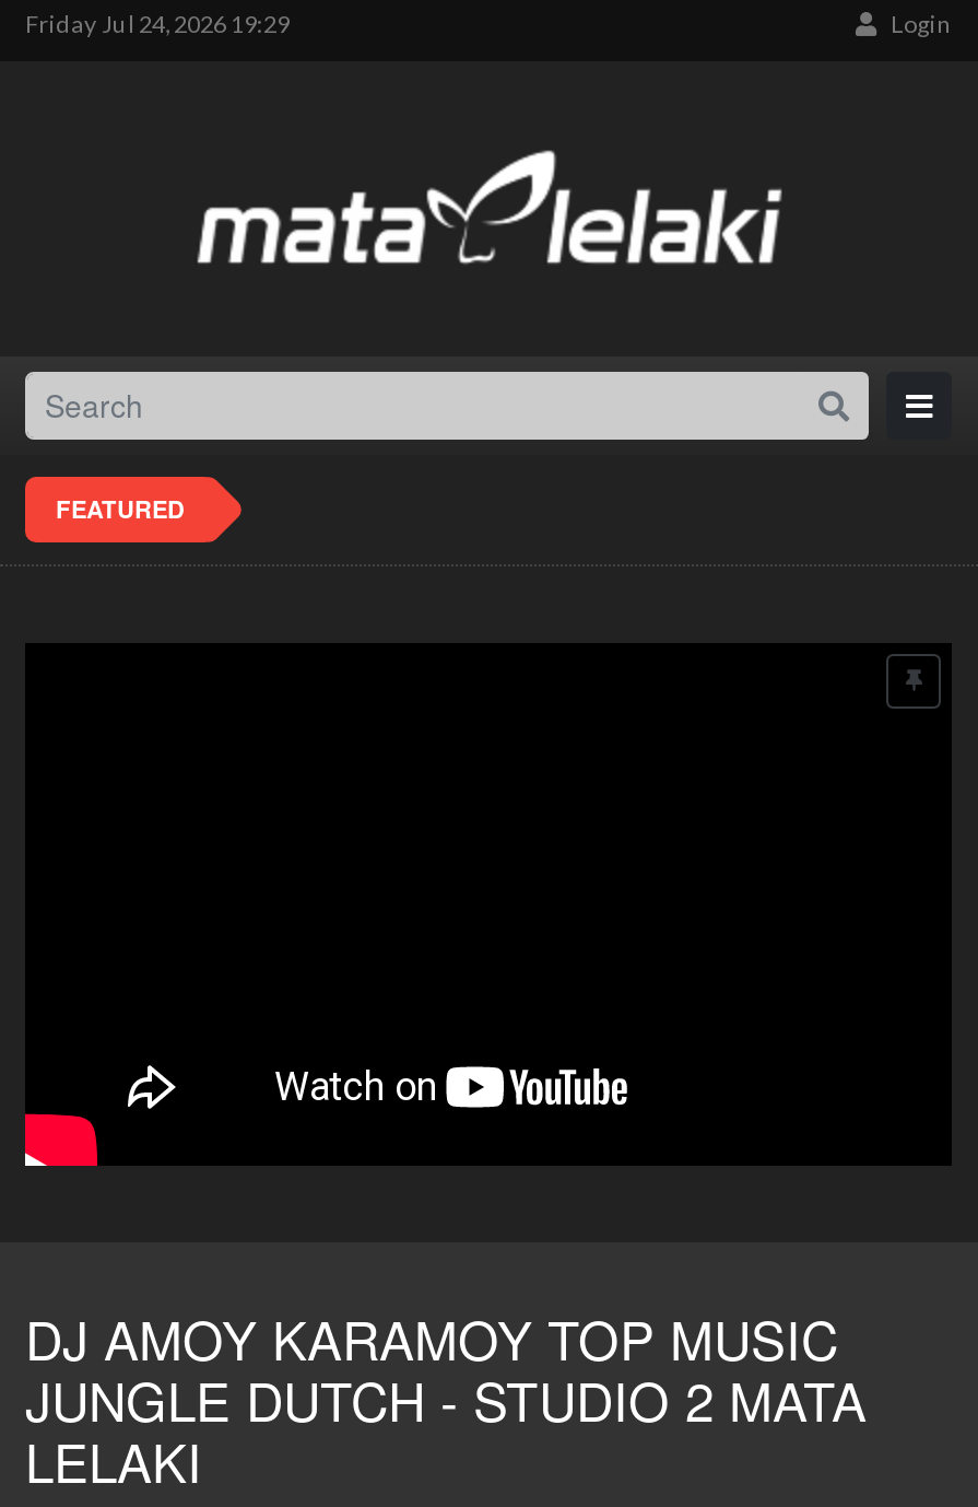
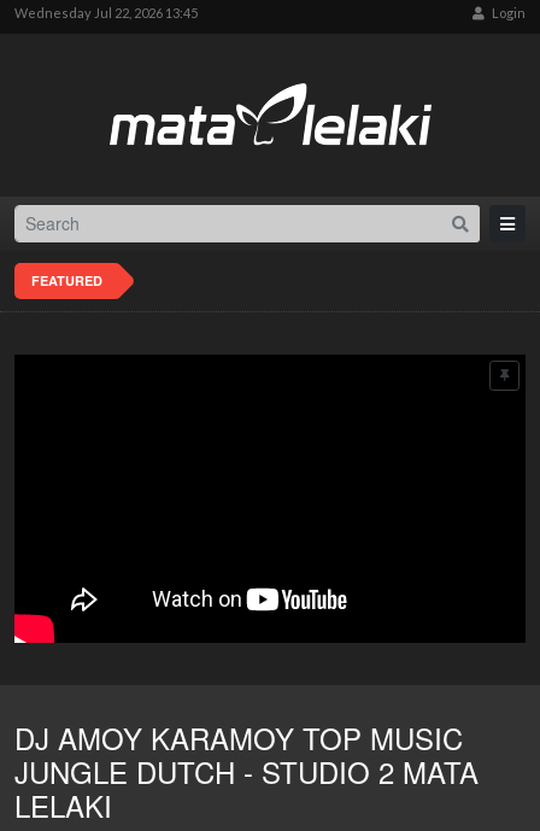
[25,9,290,37] Friday Jul 24, 2026 19:29 -> [14,5,198,21] Wednesday Jul 22, 2026 13:45

